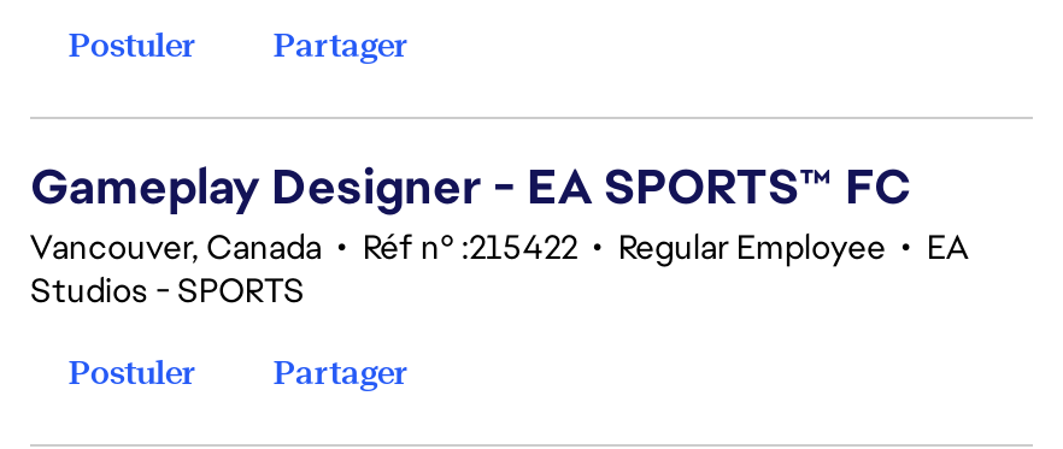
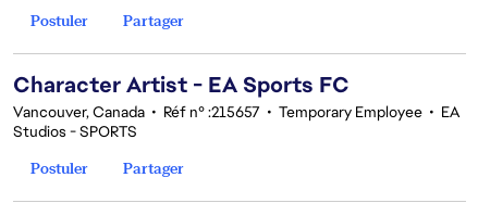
[30,155,912,218] Gameplay Designer - EA SPORTS™ FC -> [13,71,350,99] Character Artist - EA Sports FC
[30,225,968,268] Vancouver, Canada • Réf n° :215422 • Regular Employee • EA -> [13,102,459,122] Vancouver, Canada • Réf n° :215657 • Temporary Employee • EA

